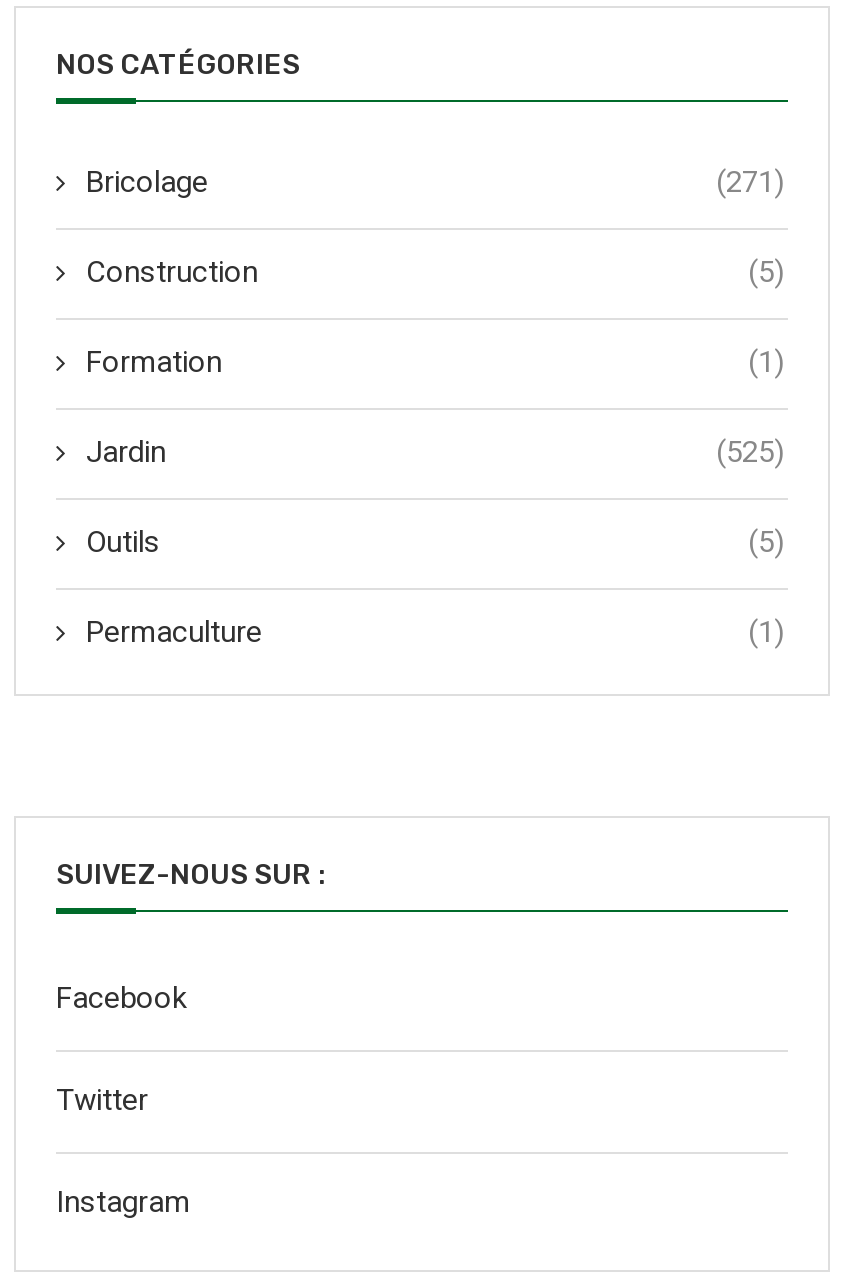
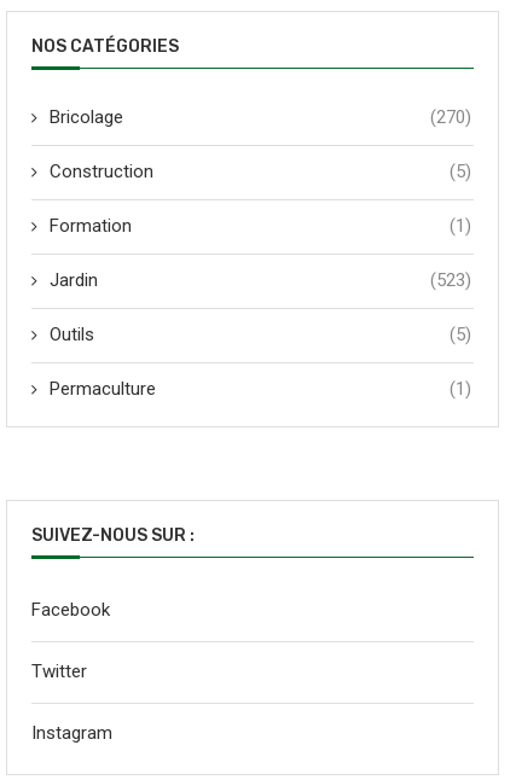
[716,164,784,200] (271) -> [430,106,471,128] (270)
[716,434,784,470] (525) -> [430,269,471,291] (523)

